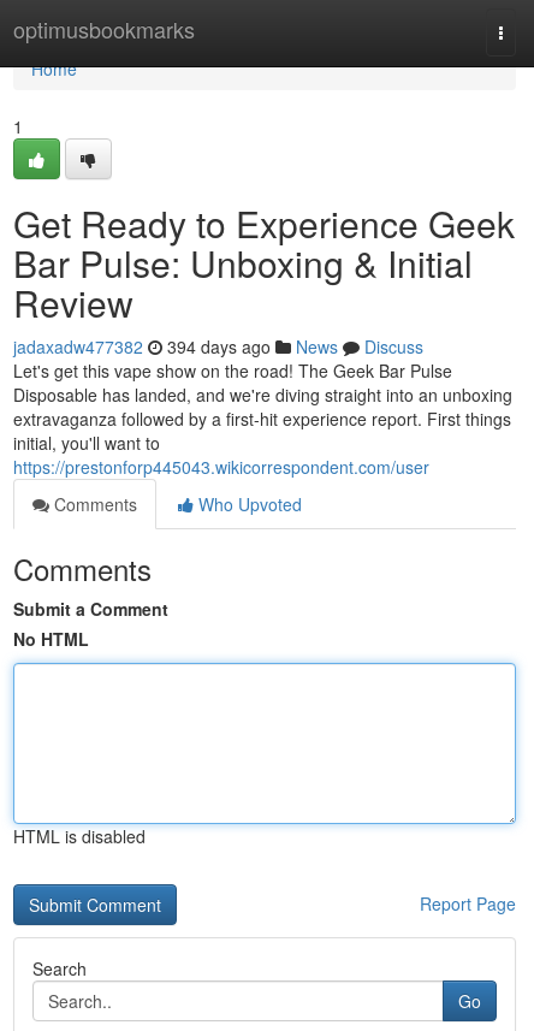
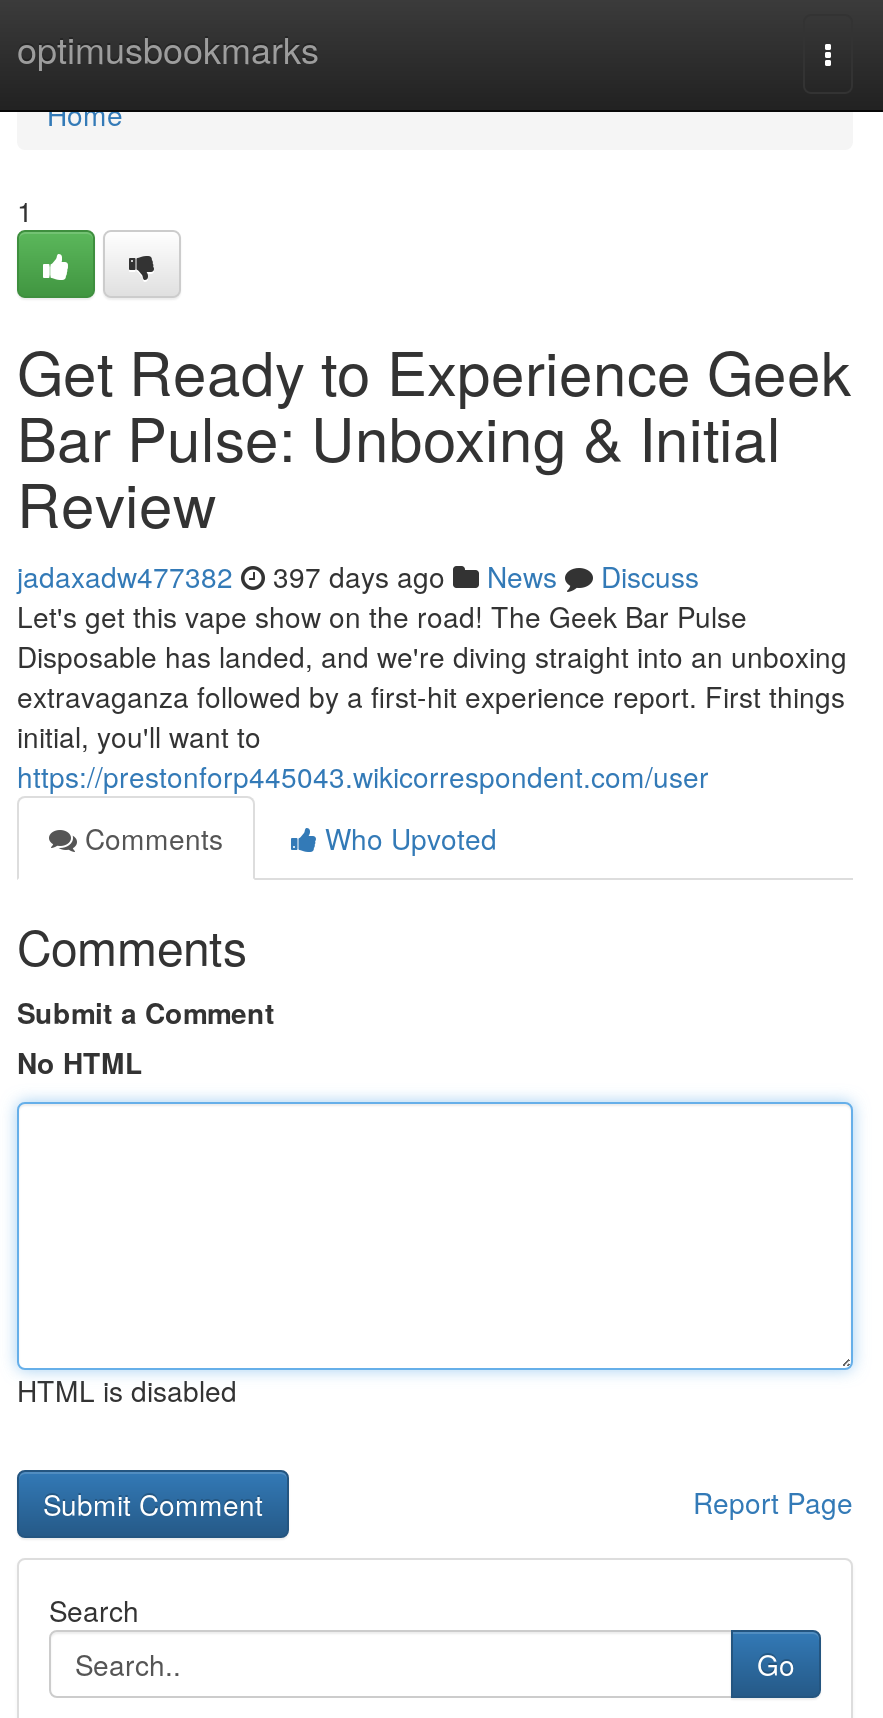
[13,334,423,359] jadaxadw477382 394 days ago News Discuss -> [17,556,699,596] jadaxadw477382 397 days ago News Discuss

